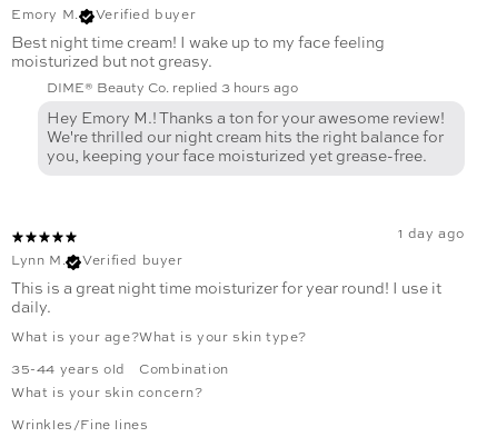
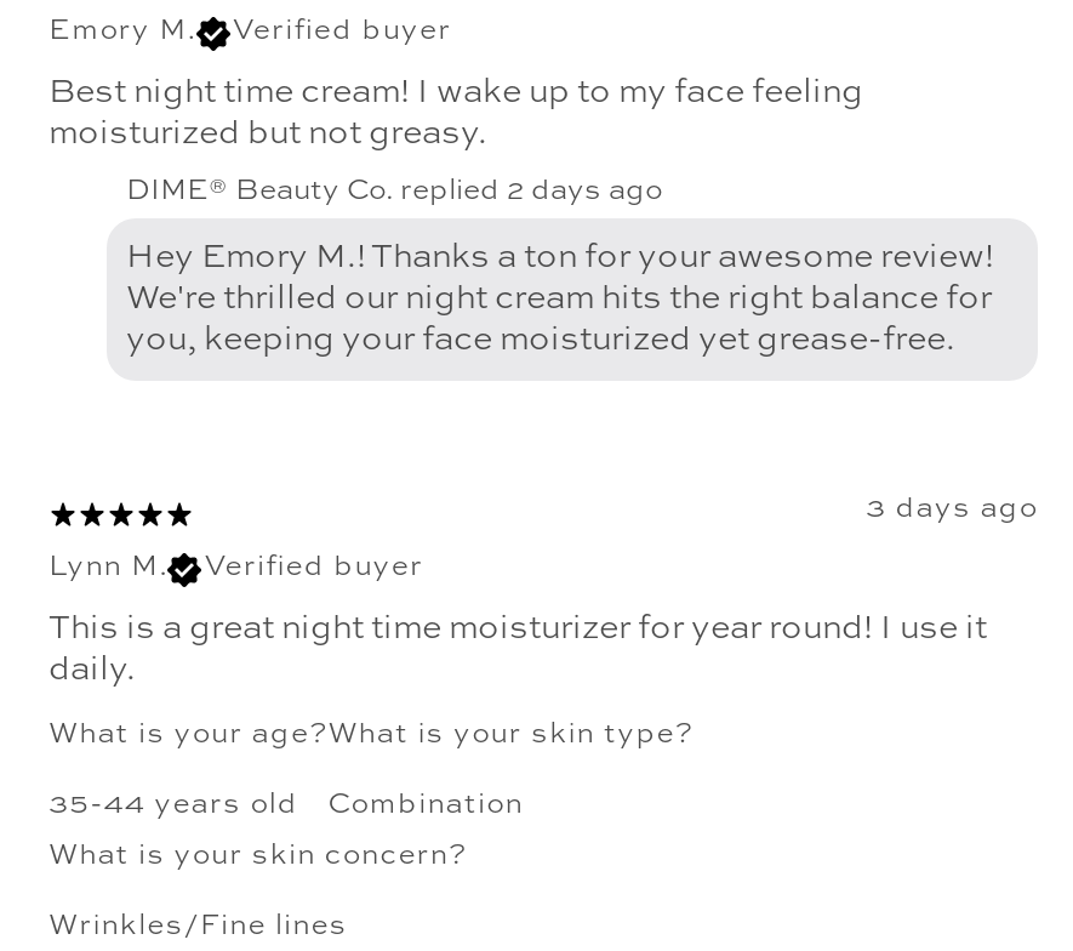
[47,82,298,96] DIME® Beauty Co. replied 3 hours ago -> [126,177,662,206] DIME® Beauty Co. replied 2 days ago
[398,228,465,241] 1 day ago -> [866,495,1038,524] 3 days ago

